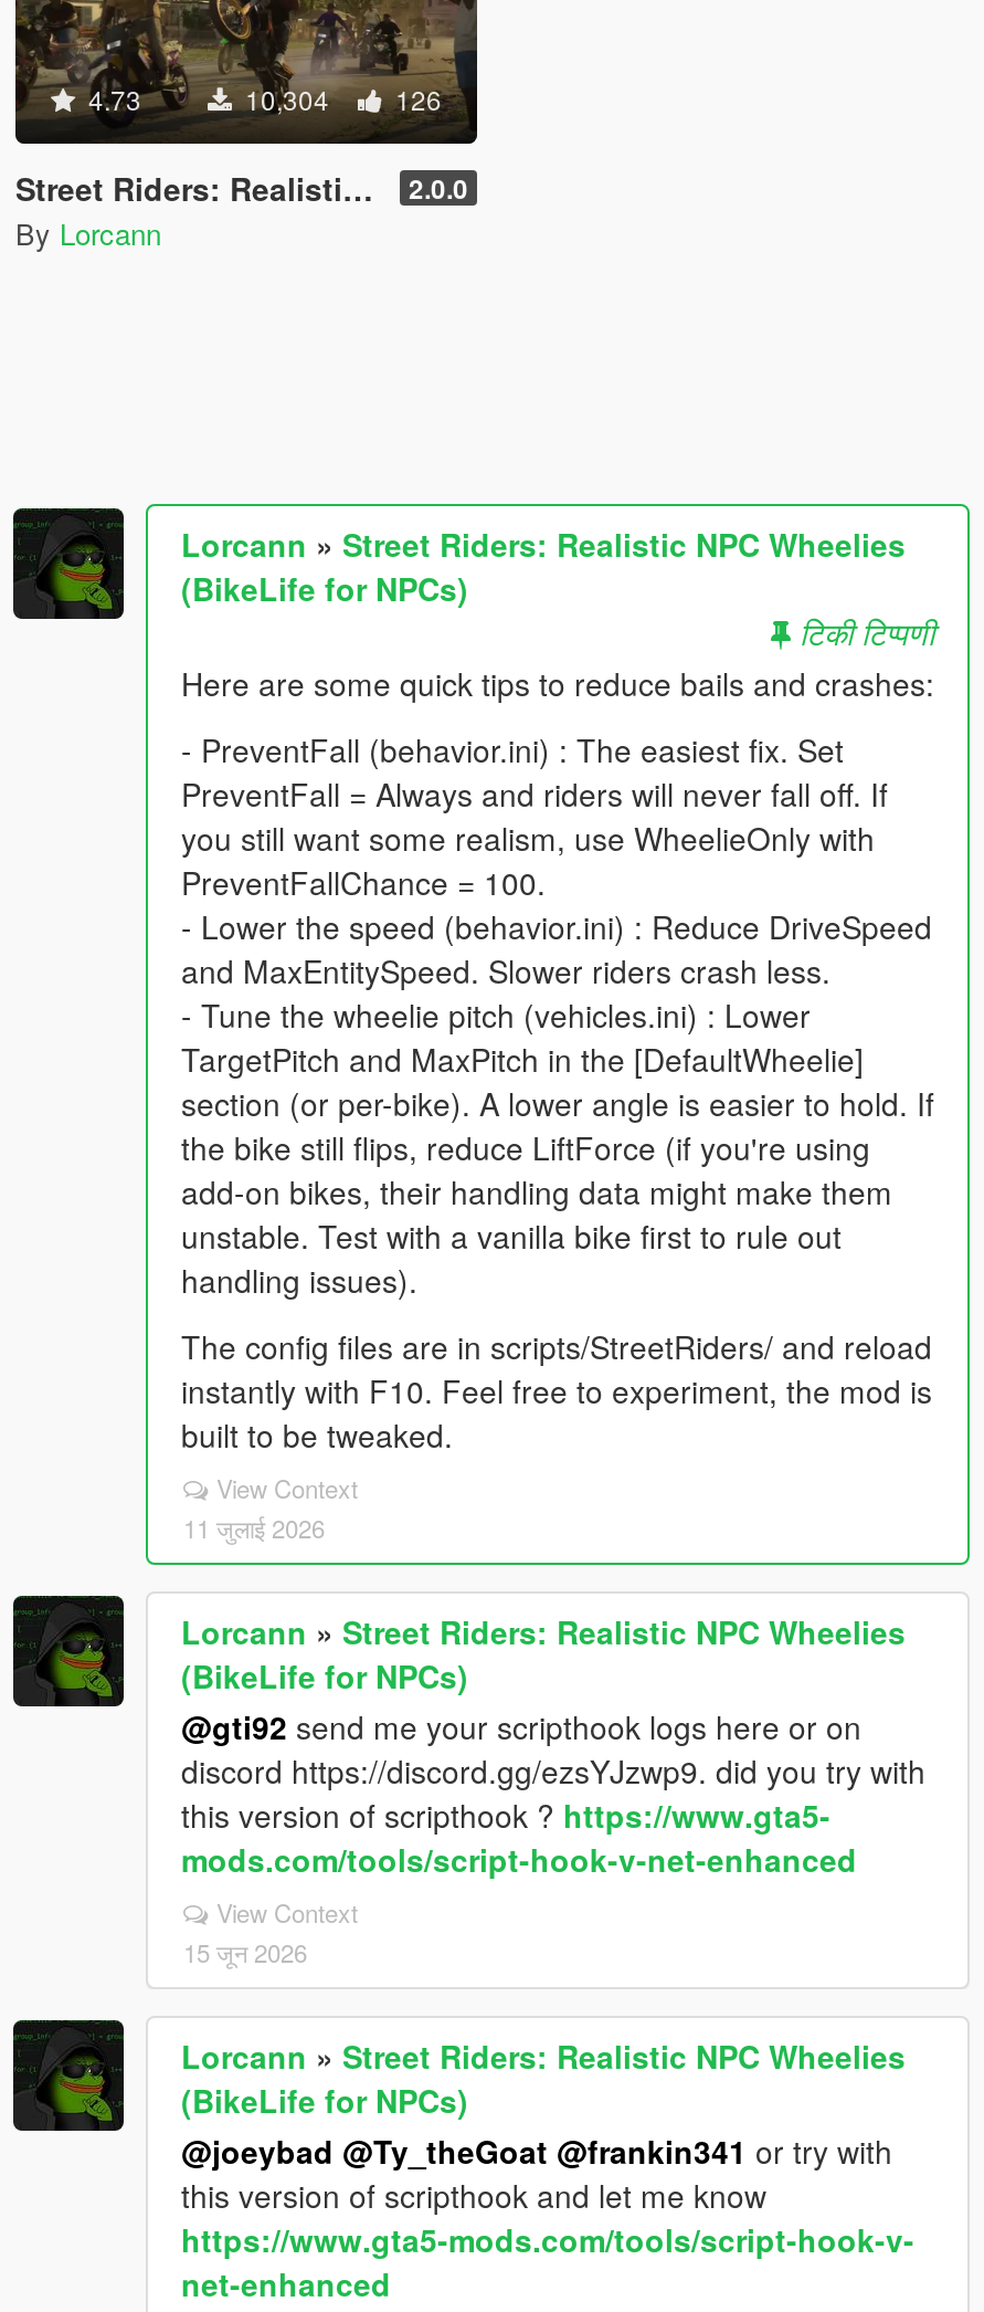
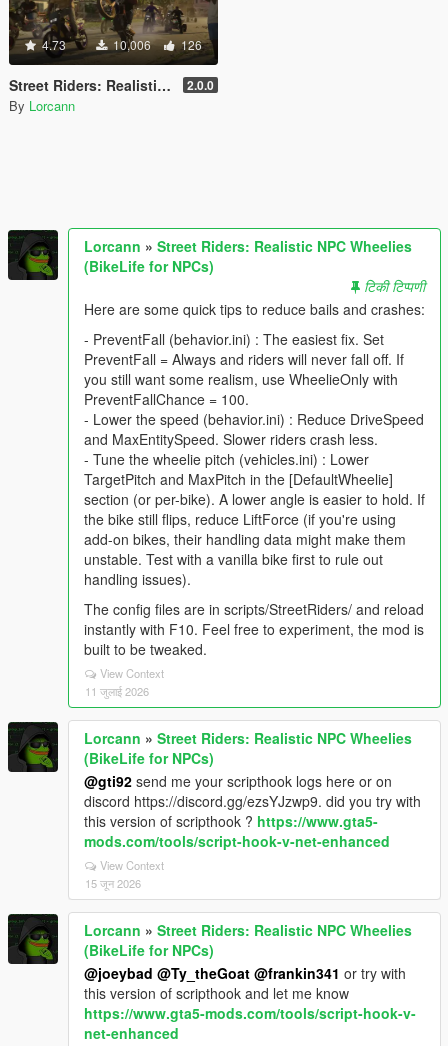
[239,80,442,117] 10,304 126 -> [110,36,202,53] 10,006 126

